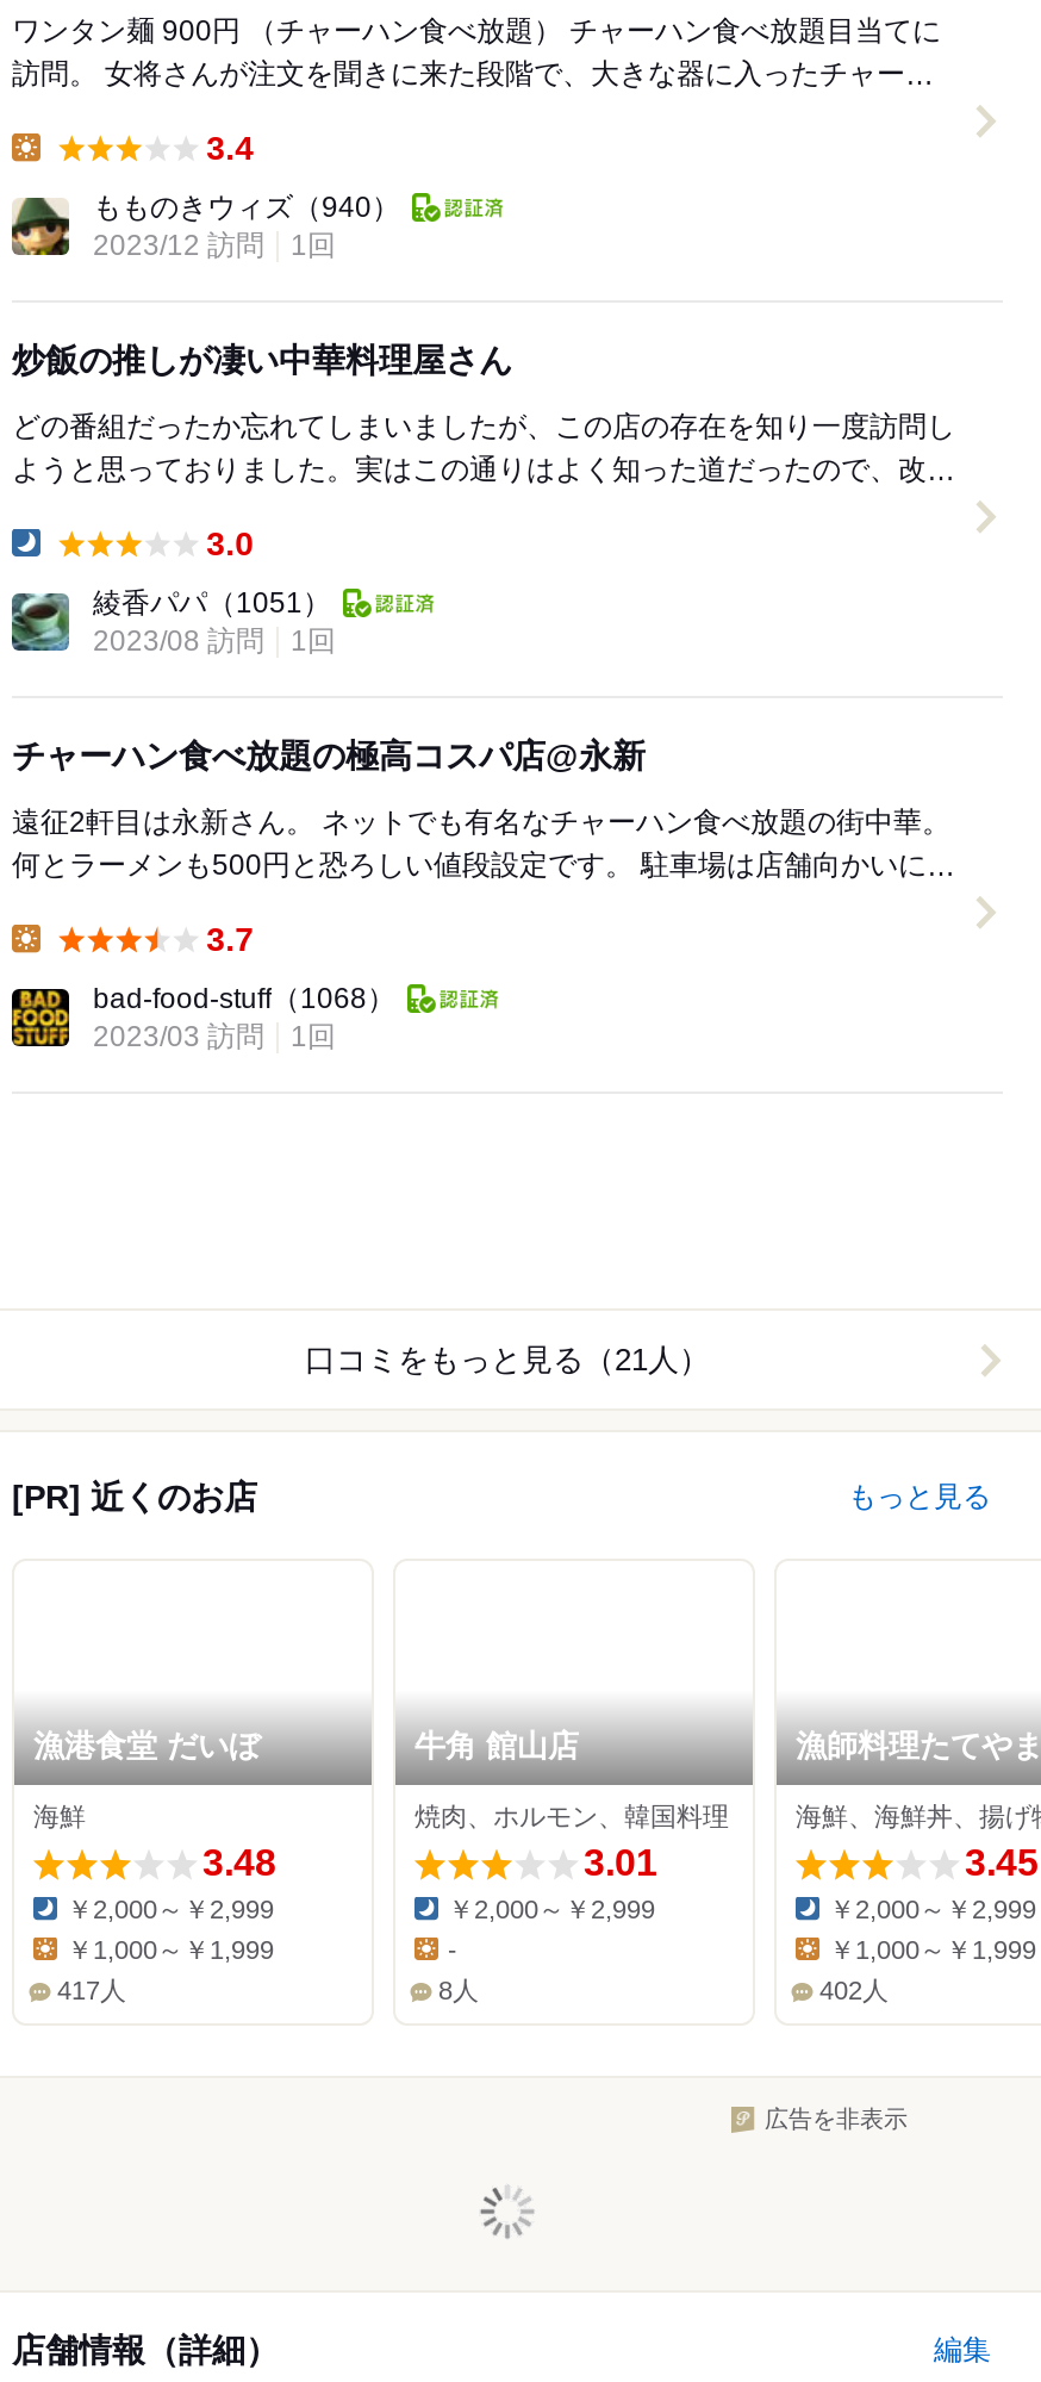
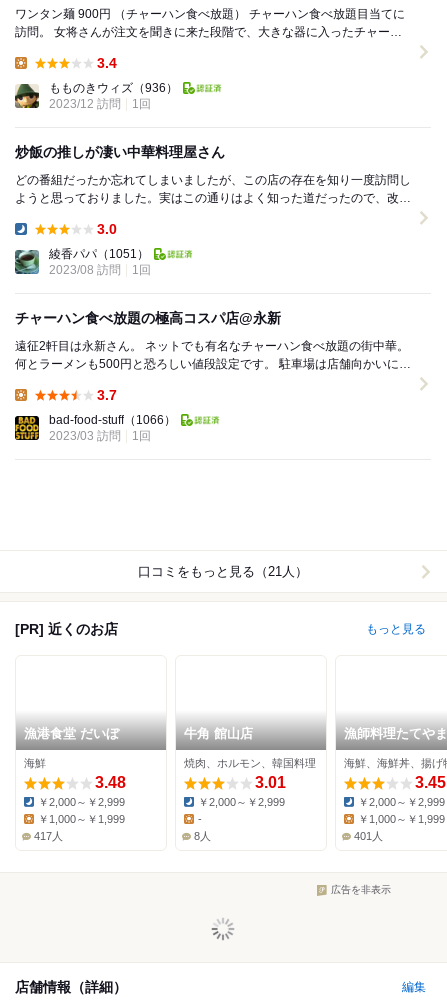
[93,191,400,225] もものきウィズ（940） -> [49,81,178,95] もものきウィズ（936）
[93,983,395,1016] bad-food-stuff（1068） -> [49,413,176,427] bad-food-stuff（1066）
[819,1976,889,2005] 402人 -> [354,830,383,842] 401人

